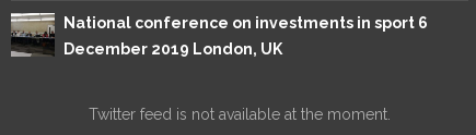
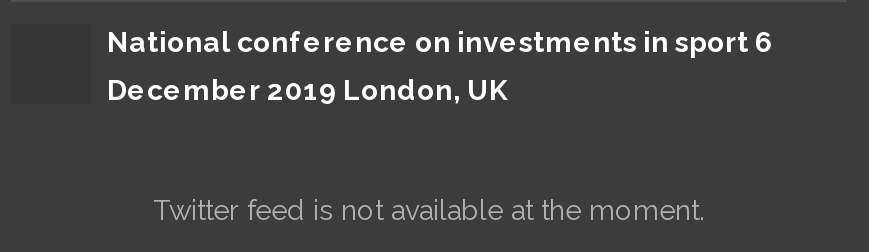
[10,12,56,58] [image] -> none

